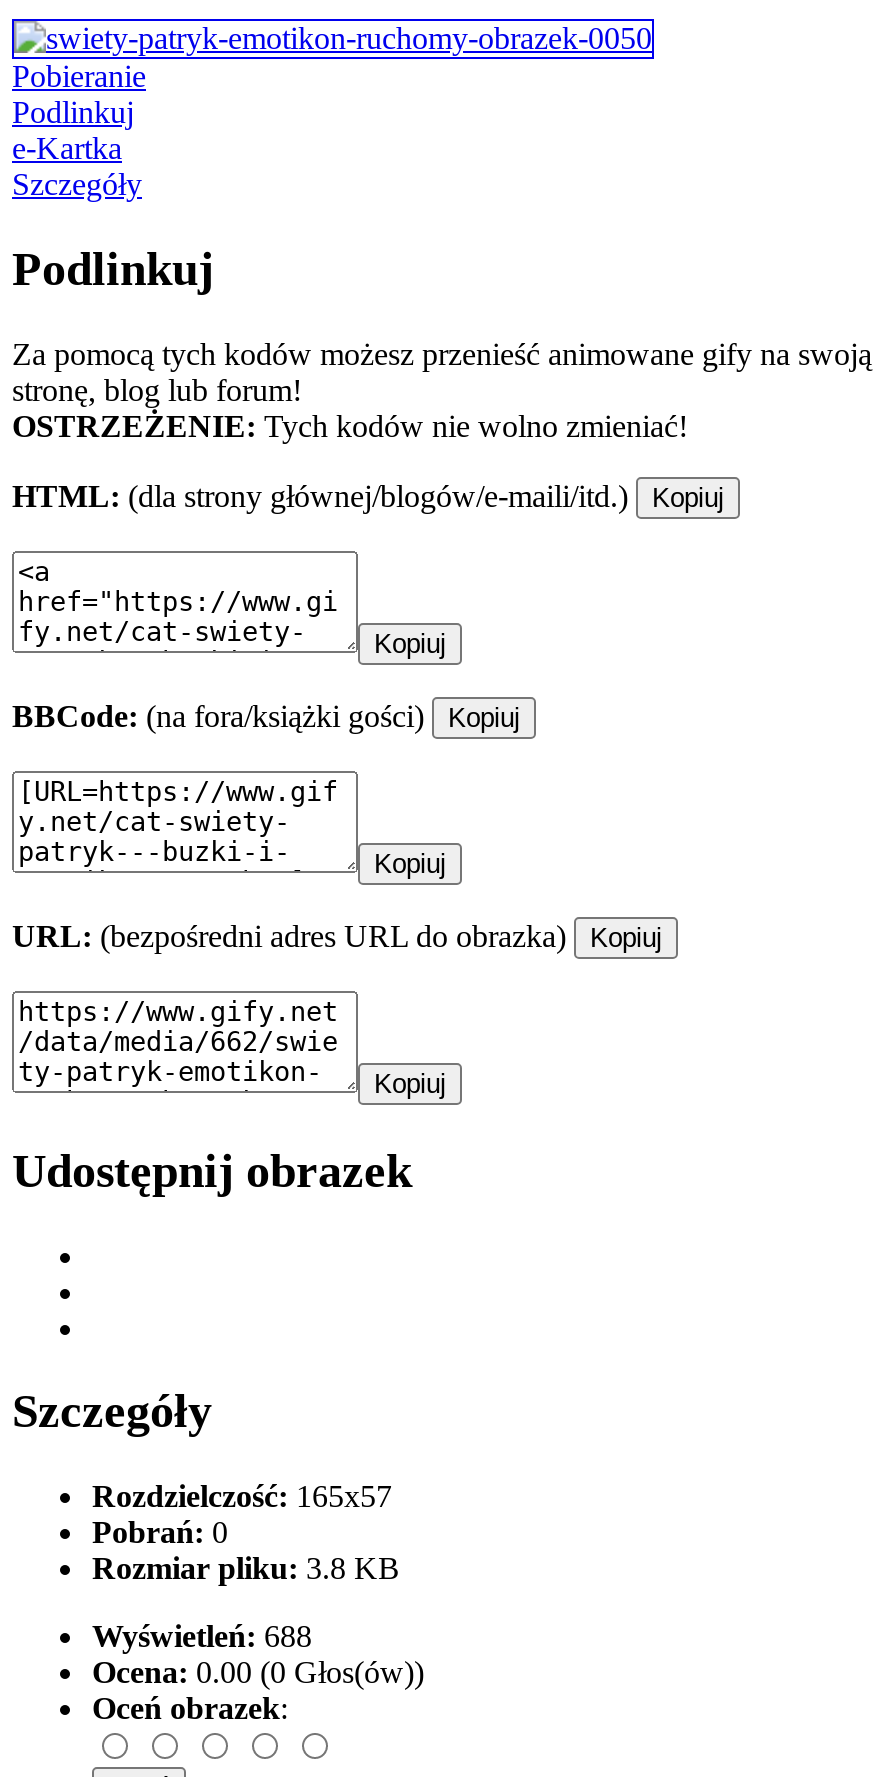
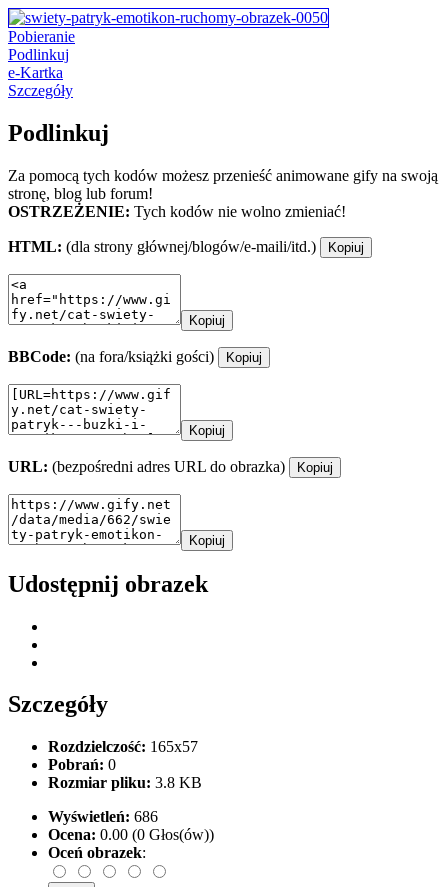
[92,1620,312,1654] Wyświetleń: 688 -> [48,808,158,825] Wyświetleń: 686

